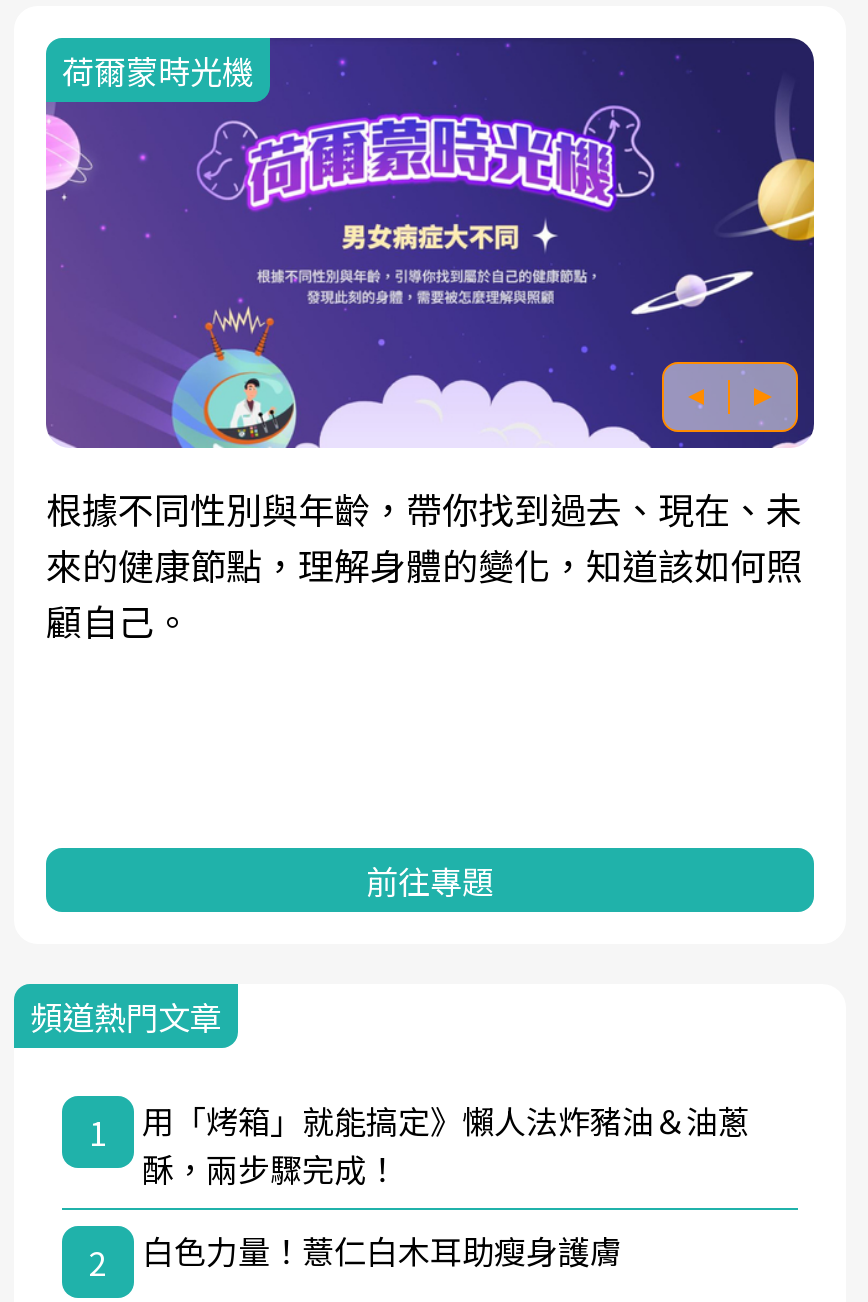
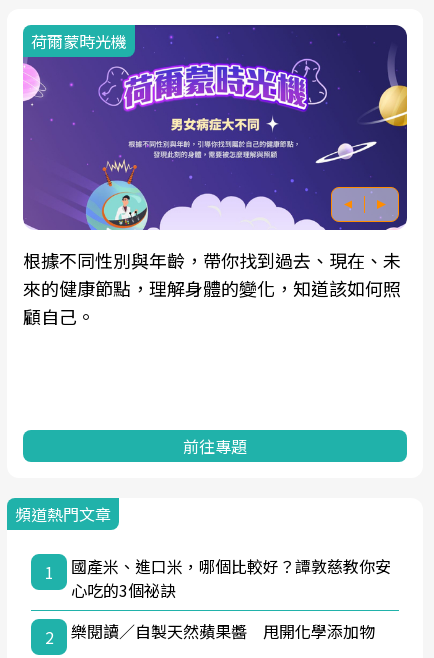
[142,1095,750,1191] 用「烤箱」就能搞定》懶人法炸豬油＆油蔥 | 酥，兩步驟完成！ -> [71,554,391,602] 國產米、進口米，哪個比較好？譚敦慈教你安 | 心吃的3個祕訣
[142,1225,622,1273] 白色力量！薏仁白木耳助瘦身護膚 -> [71,619,375,643] 樂閱讀／自製天然蘋果醬 甩開化學添加物

